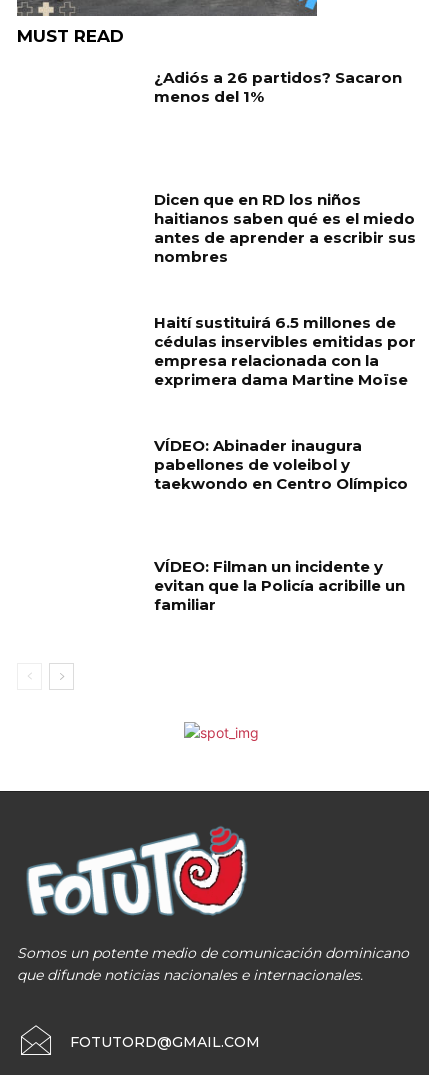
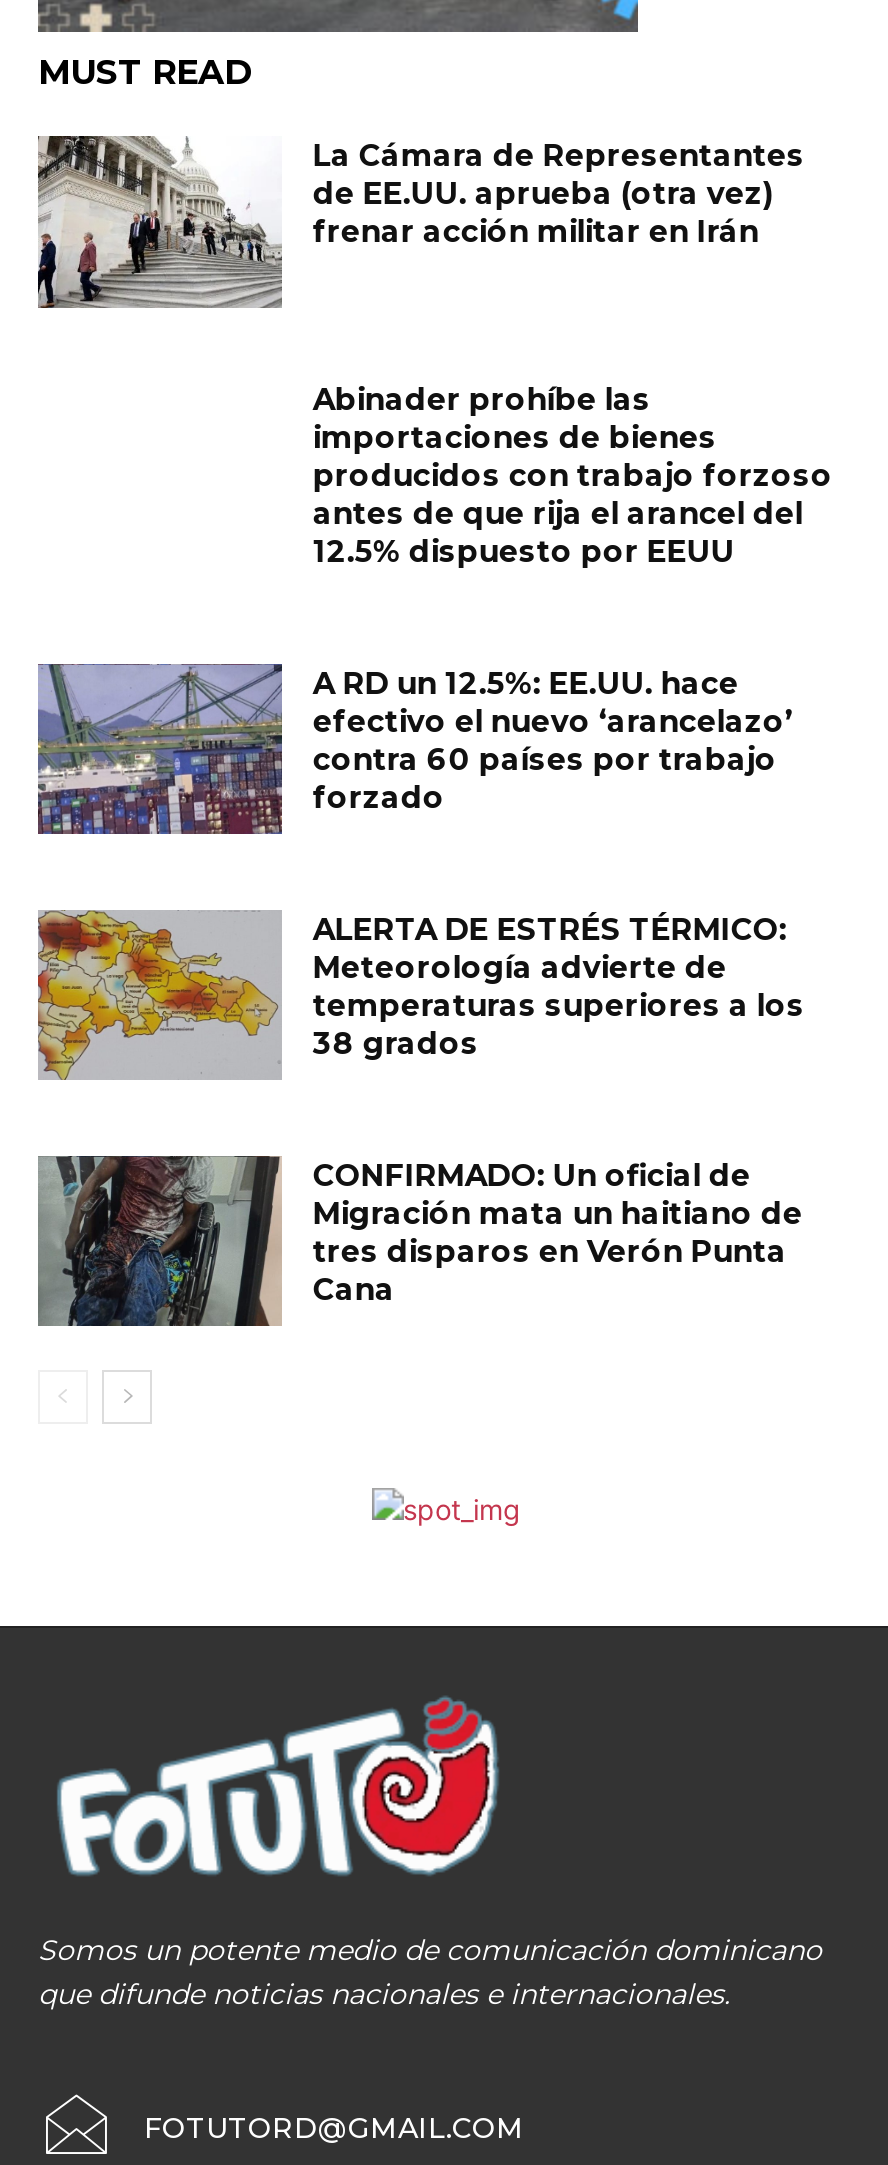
none -> [36,134,284,310] [image]
none -> [36,662,284,836] [image]
none -> [36,908,282,1082] [image]
none -> [36,1152,284,1328] [image]
[154,68,402,106] ¿Adiós a 26 partidos? Sacaron | menos del 1% -> [313,136,805,250] La Cámara de Representantes | de EE.UU. aprueba (otra vez) | frenar acción militar en Irán
[154,190,416,266] Dicen que en RD los niños | haitianos saben qué es el miedo | antes de aprender a escribir sus | nombres -> [313,379,833,569] Abinader prohíbe las | importaciones de bienes | producidos con trabajo forzoso | antes de que rija el arancel del | 12.5% dispuesto por EEUU
[154,313,416,389] Haití sustituirá 6.5 millones de | cédulas inservibles emitidas por | empresa relacionada con la | exprimera dama Martine Moïse -> [313,663,793,815] A RD un 12.5%: EE.UU. hace | efectivo el nuevo ‘arancelazo’ | contra 60 países por trabajo | forzado
[154,436,408,493] VÍDEO: Abinader inaugura | pabellones de voleibol y | taekwondo en Centro Olímpico -> [313,909,805,1061] ALERTA DE ESTRÉS TÉRMICO: | Meteorología advierte de | temperaturas superiores a los | 38 grados
[154,557,405,614] VÍDEO: Filman un incidente y | evitan que la Policía acribille un | familiar -> [313,1155,803,1307] CONFIRMADO: Un oficial de | Migración mata un haitiano de | tres disparos en Verón Punta | Cana

